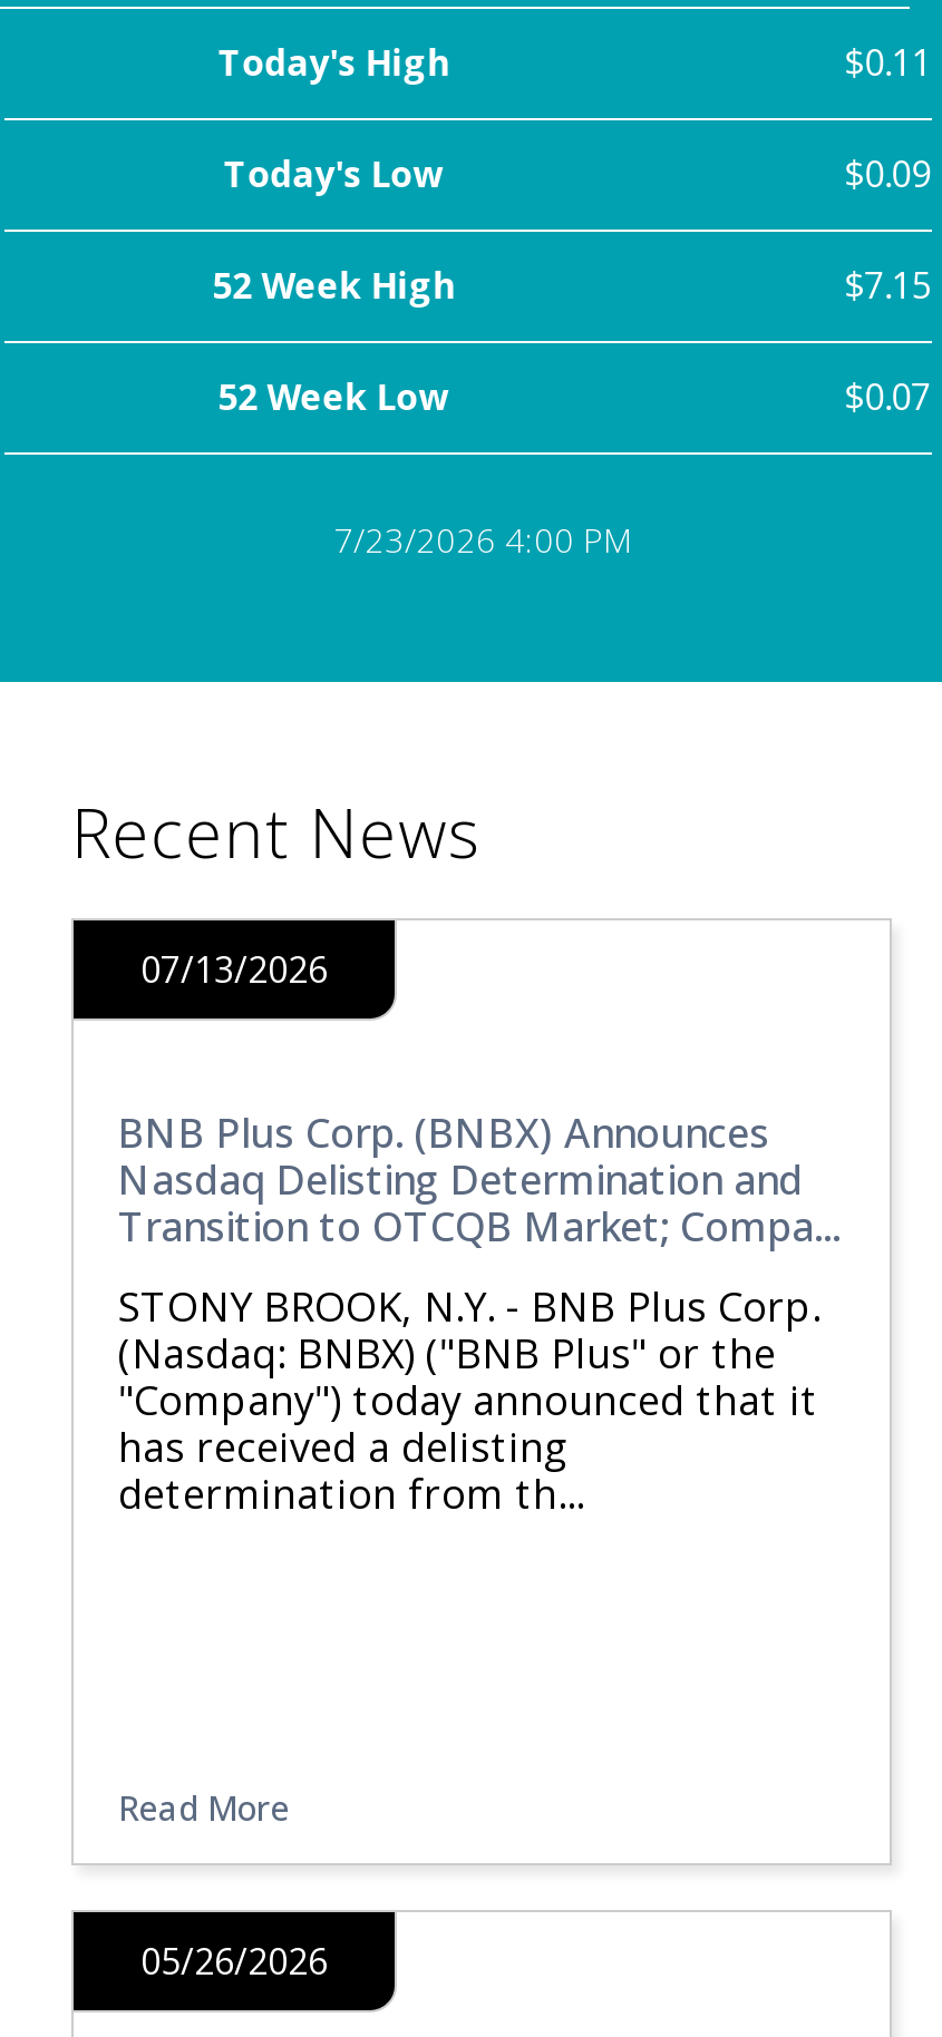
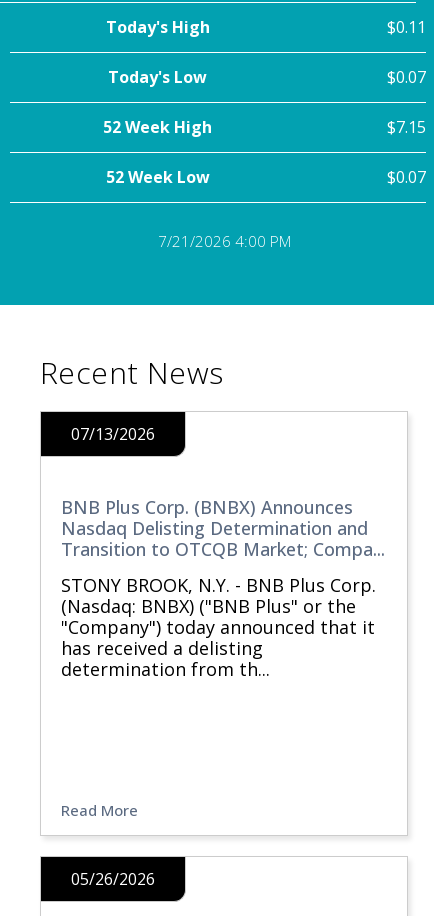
[844,150,931,199] $0.09 -> [387,66,426,88] $0.07
[333,517,630,562] 7/23/2026 4:00 PM -> [157,231,290,251] 7/21/2026 4:00 PM

